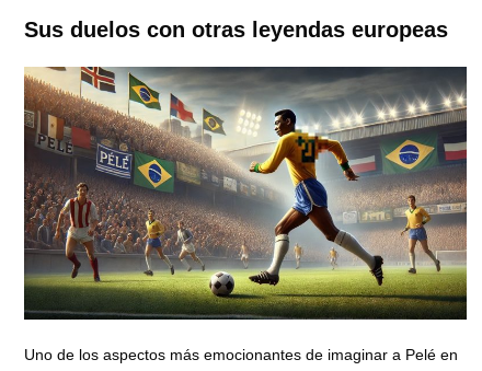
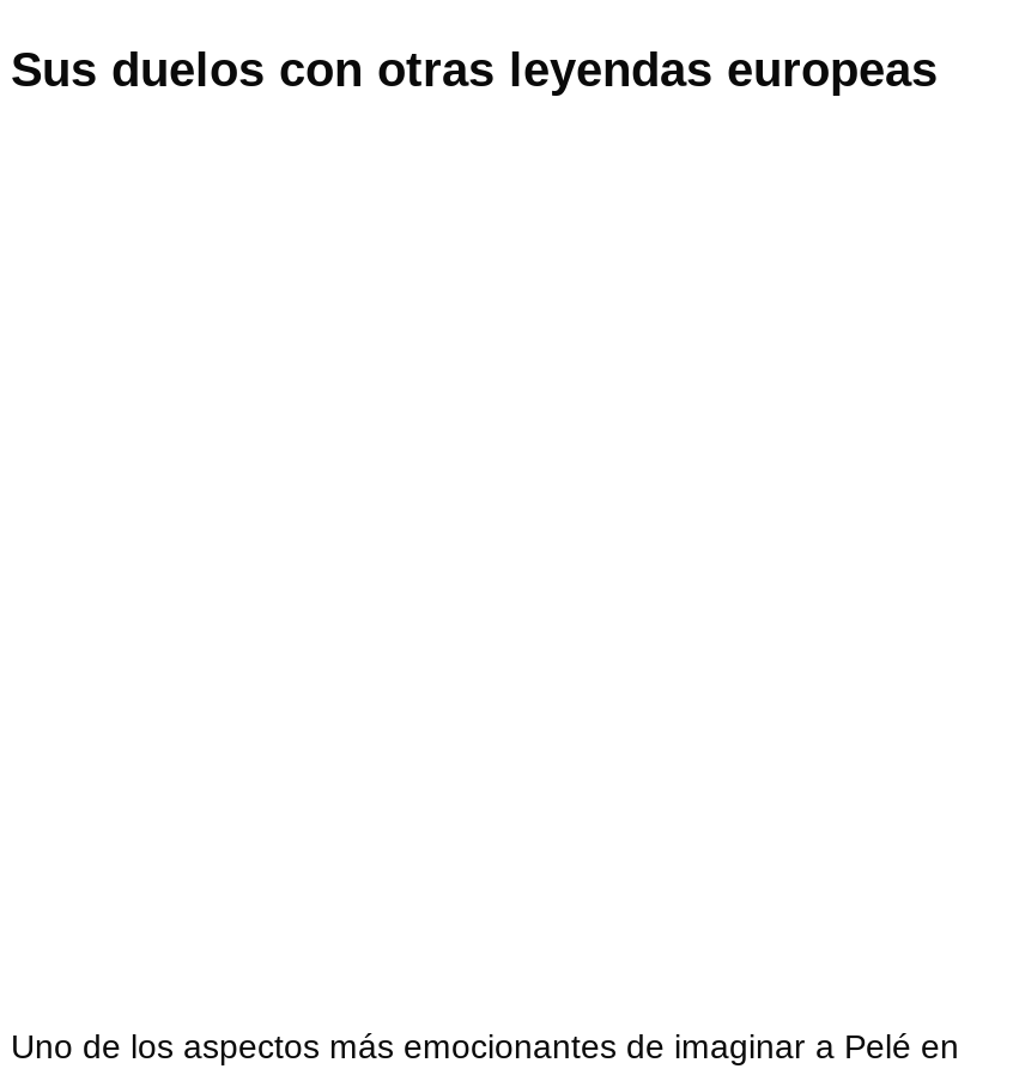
[23,66,468,321] [image] -> none

